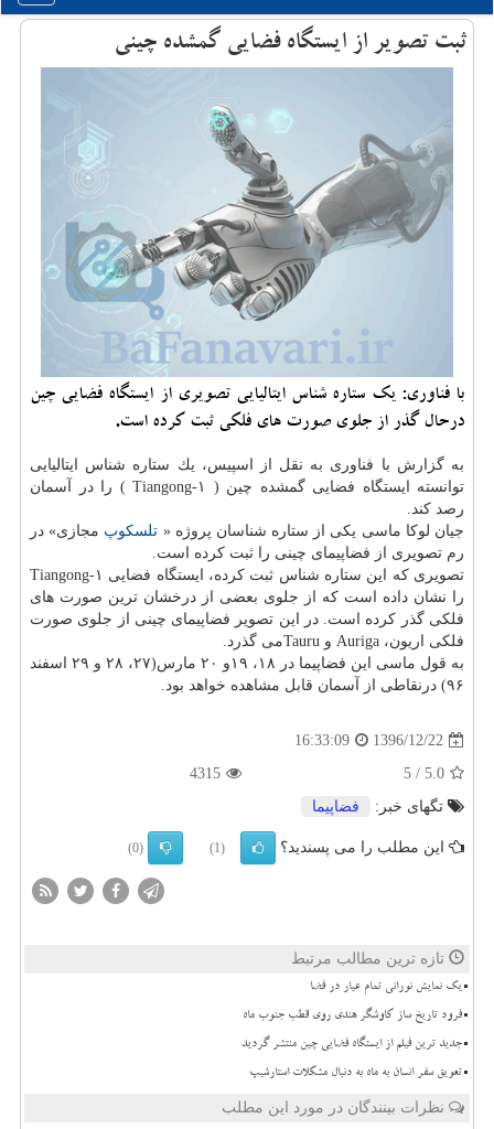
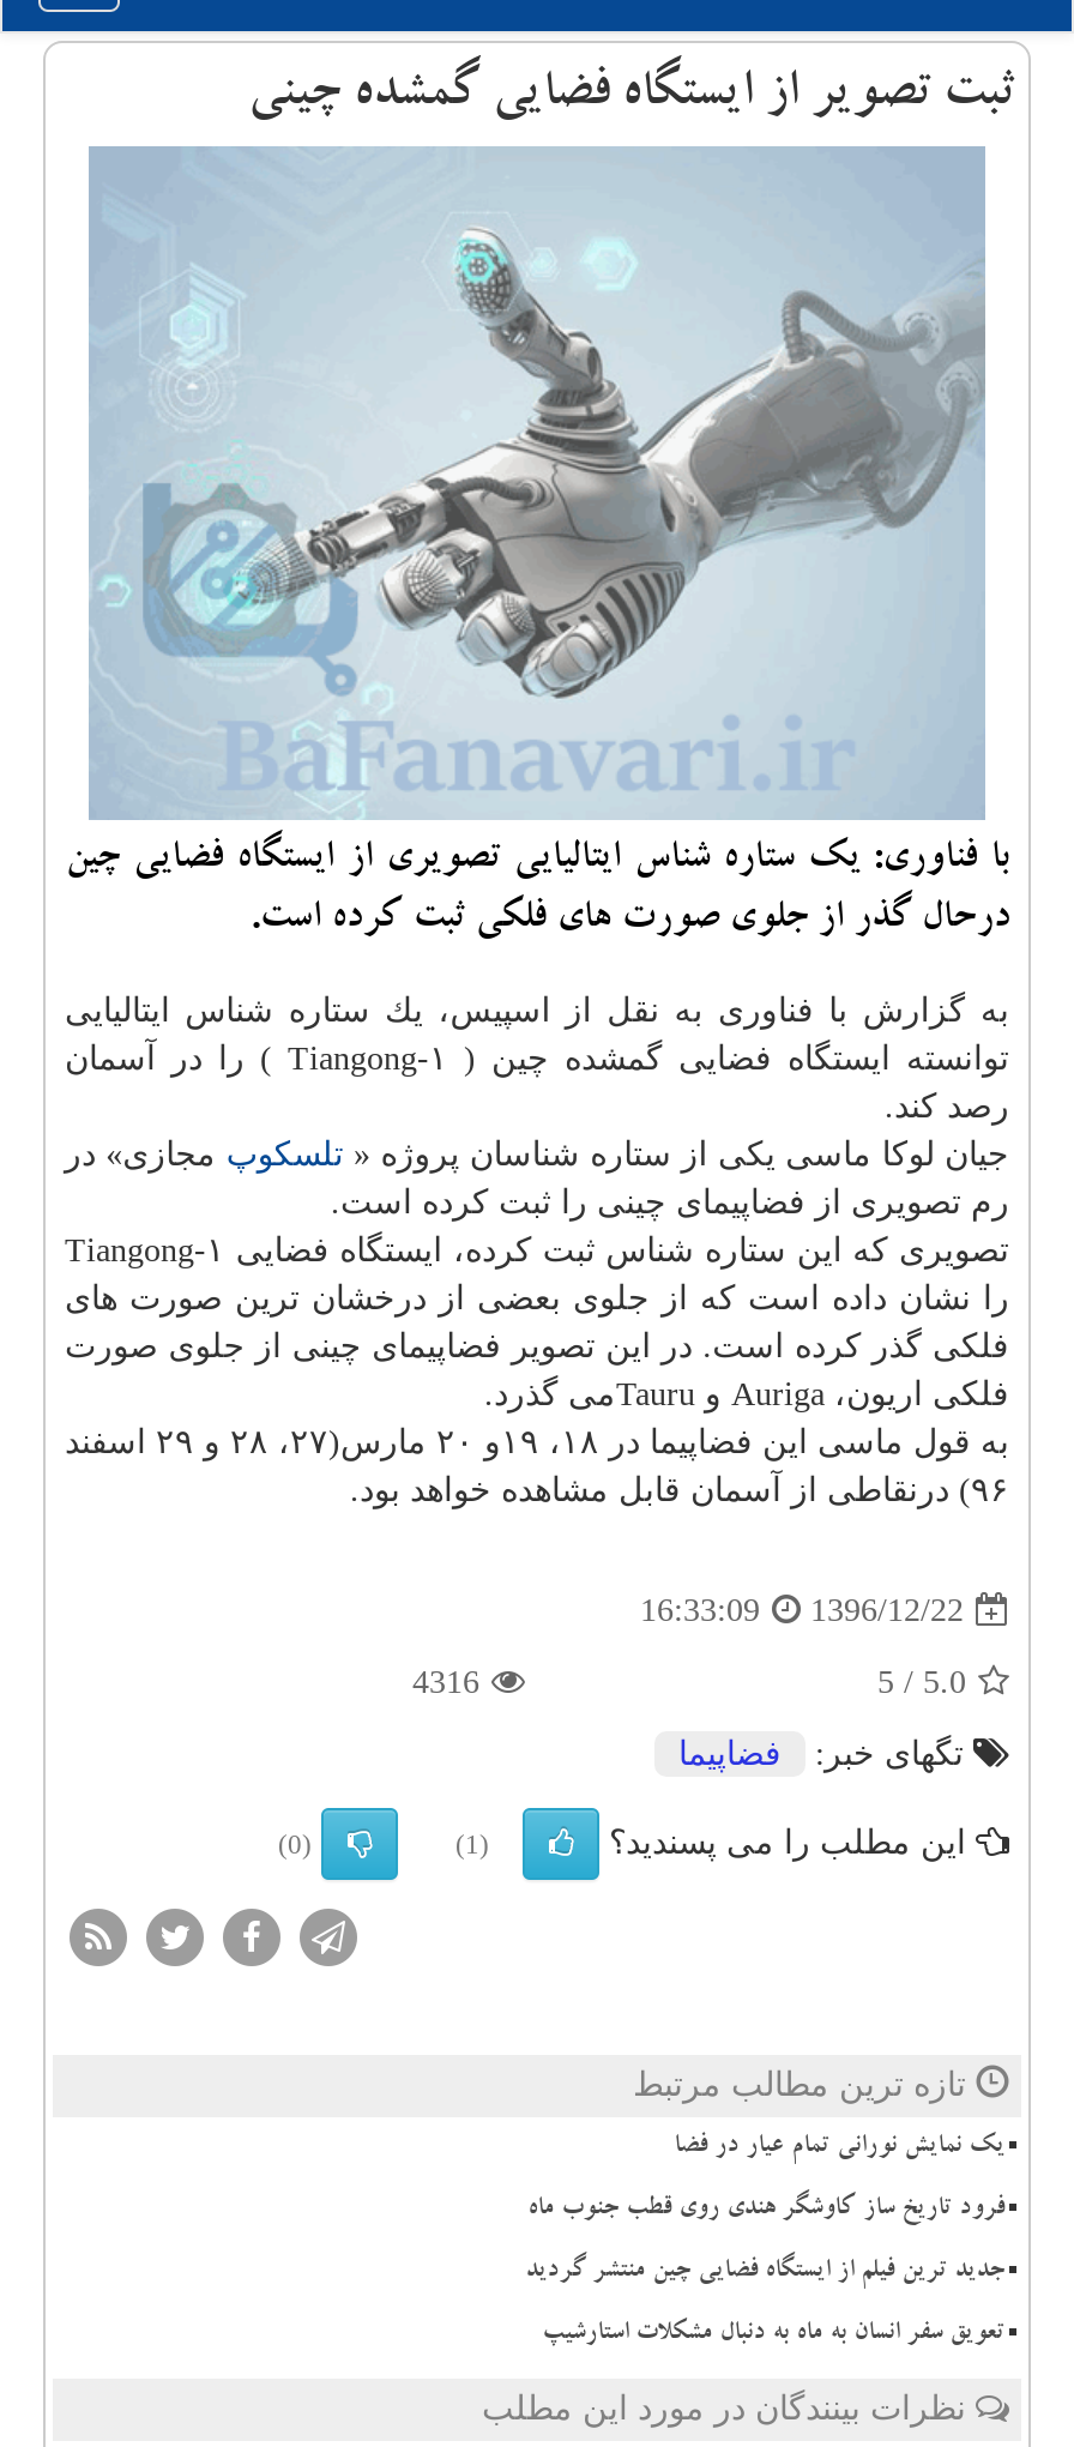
[190,765,221,782] 4315 -> [412,1665,479,1701] 4316

